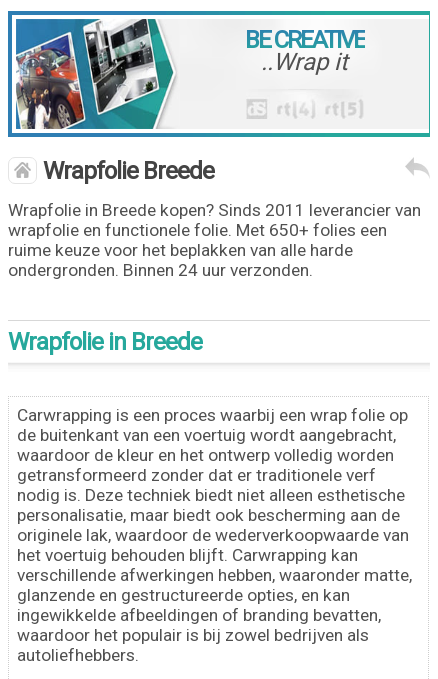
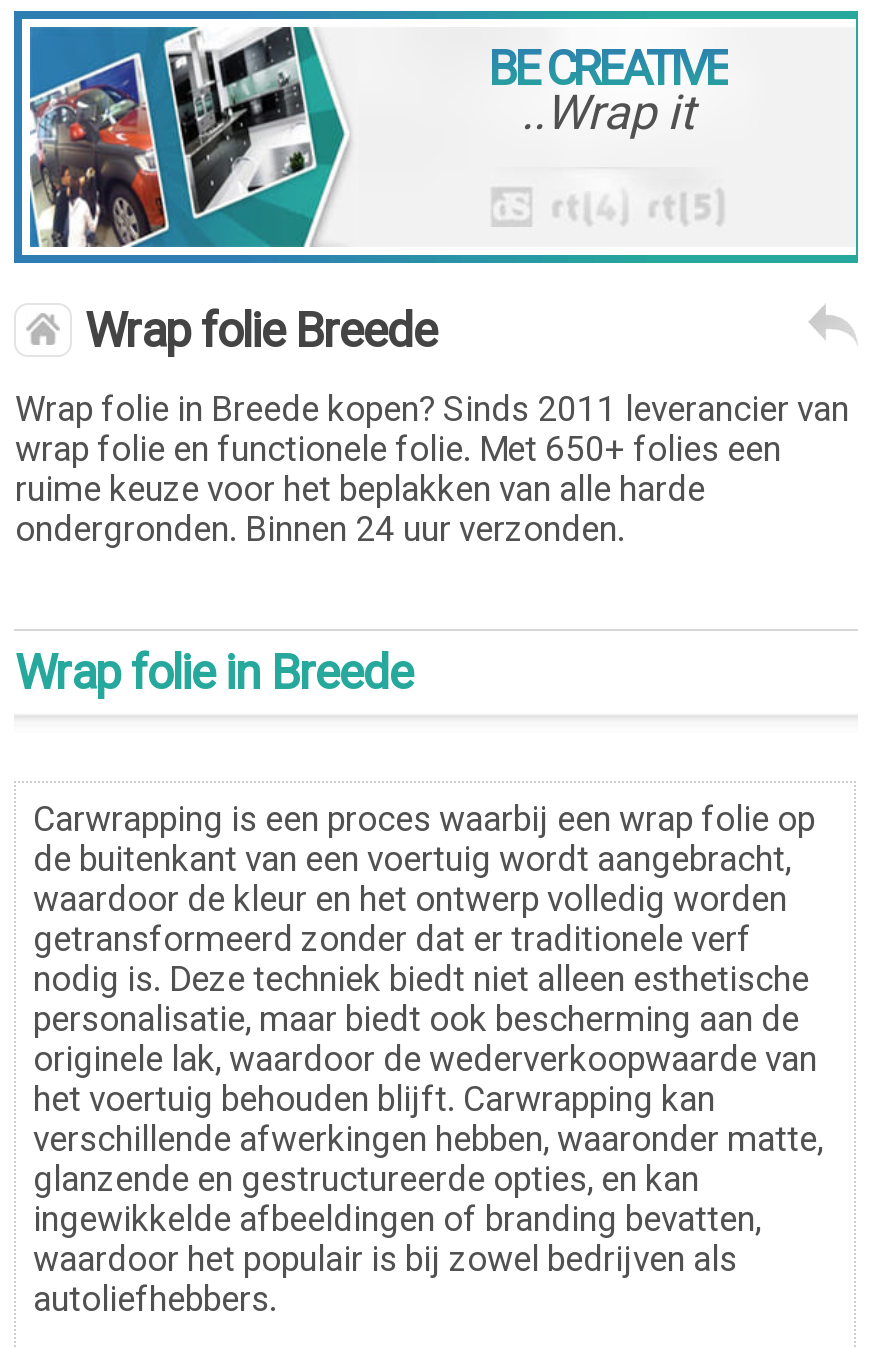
[8,328,202,356] Wrapfolie in Breede -> [15,645,413,701] Wrap folie in Breede

